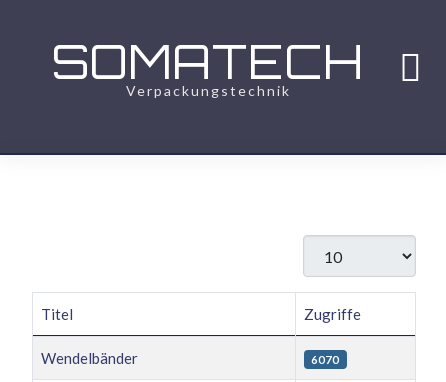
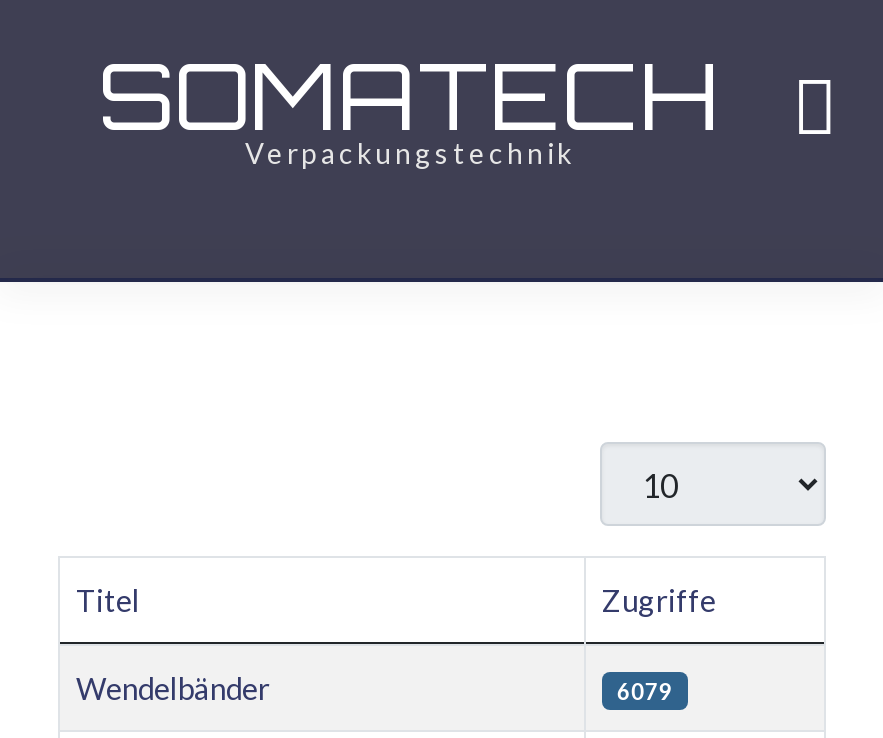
[311,353,339,366] 6070 -> [617,678,673,704] 6079

